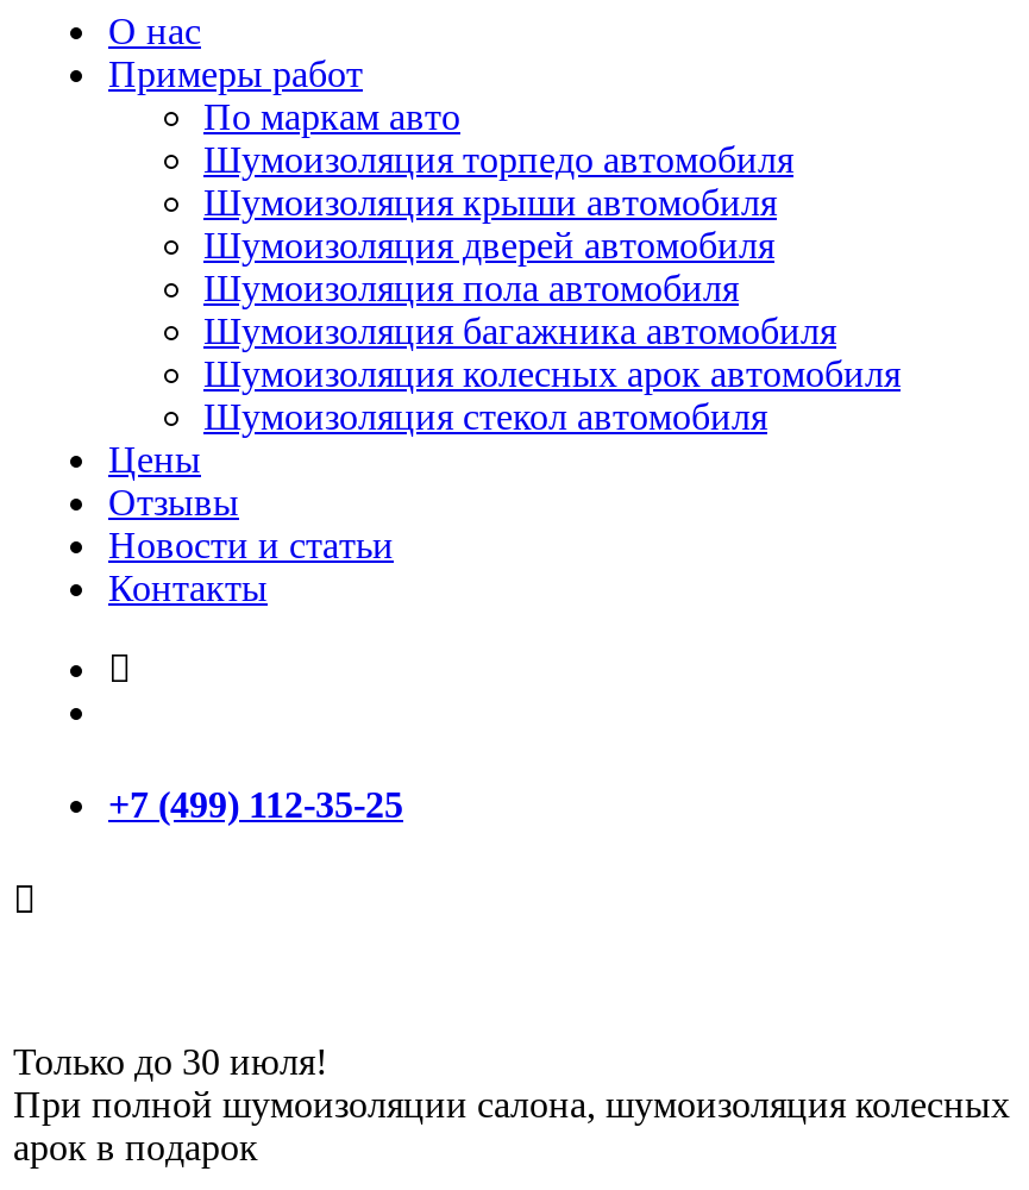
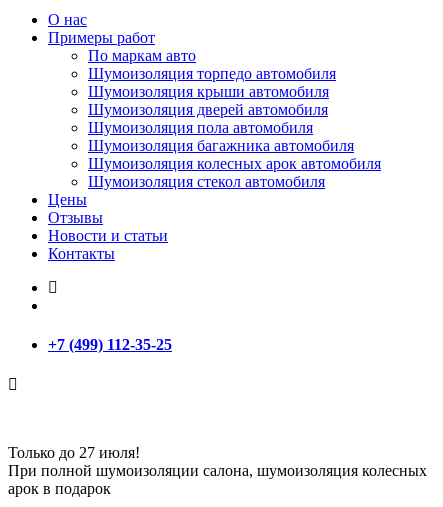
[13,1040,327,1081] Только до 30 июля! -> [8,443,140,460] Только до 27 июля!

